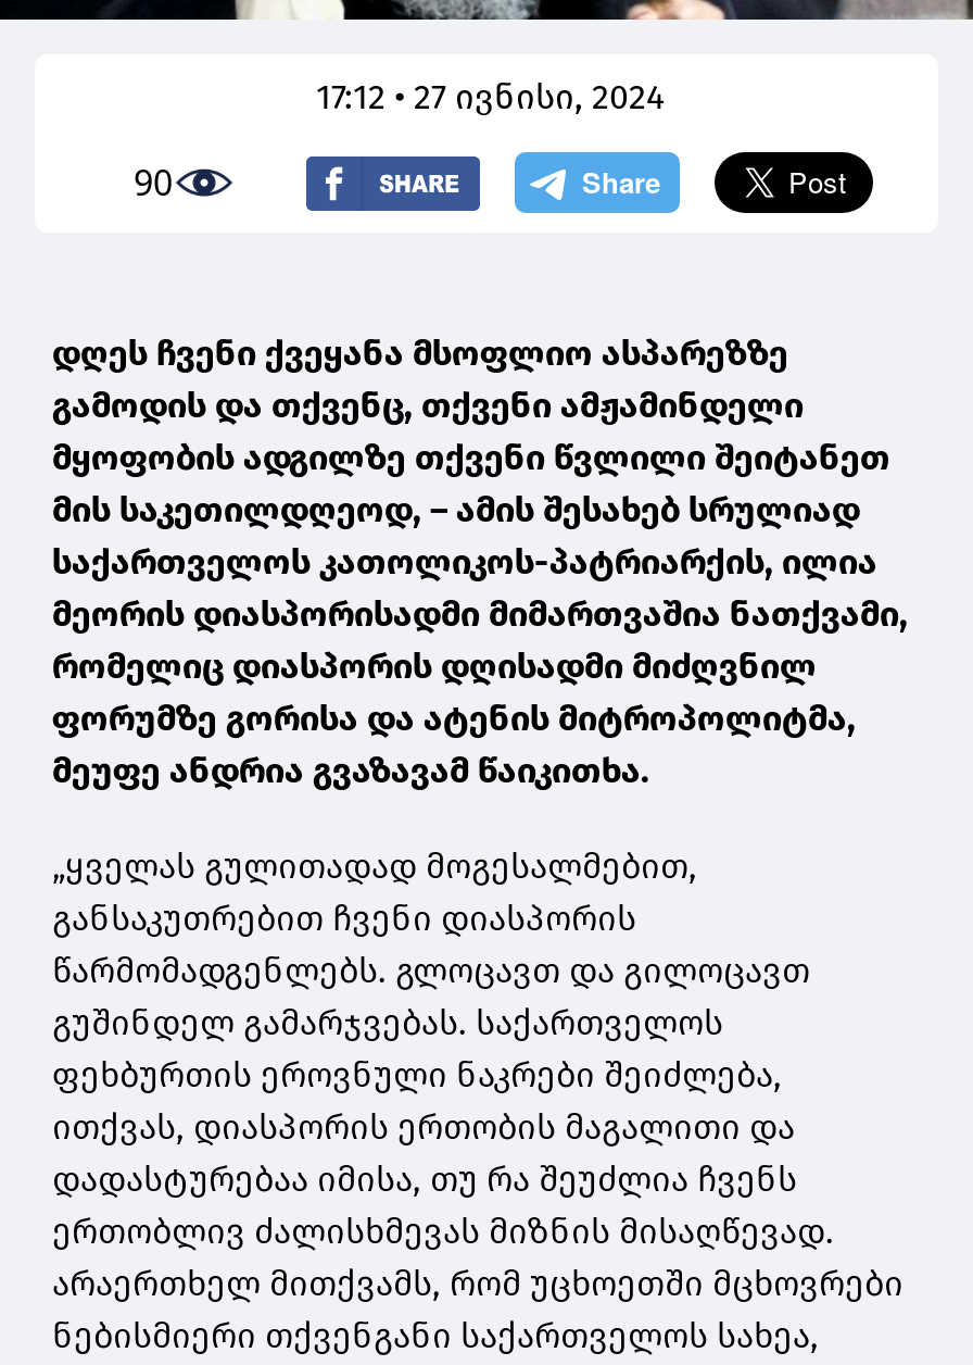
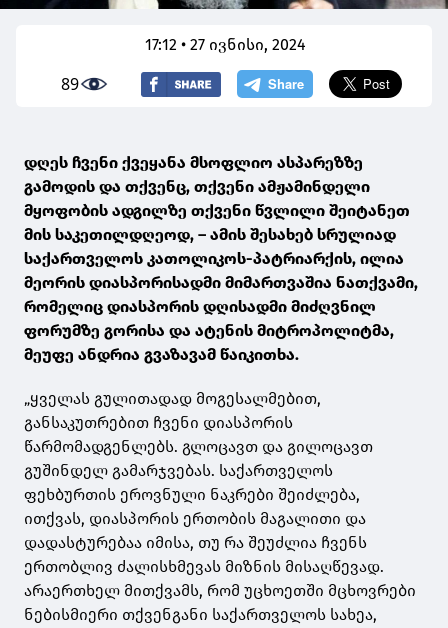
[133,160,172,207] 90 -> [61,73,79,95] 89

